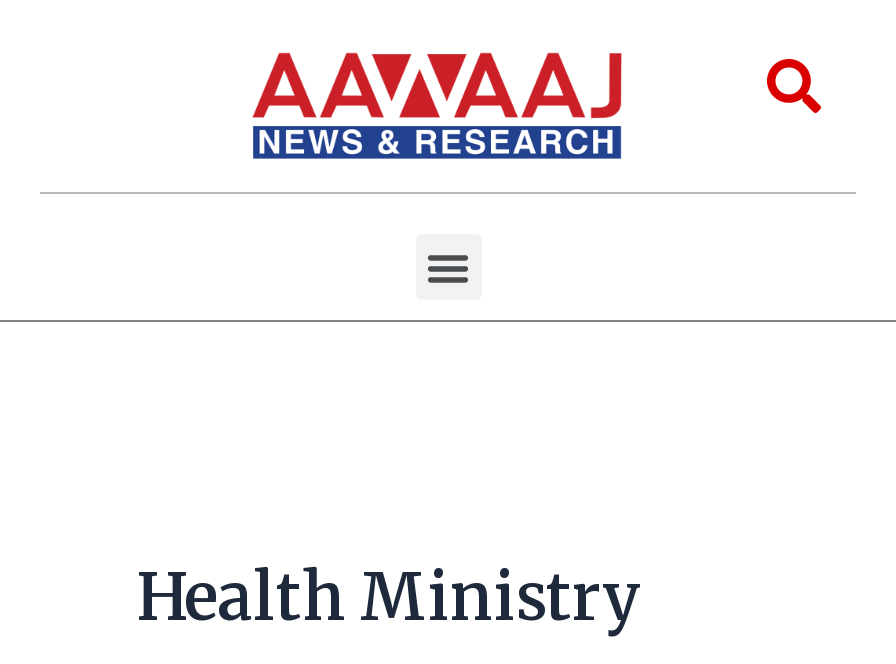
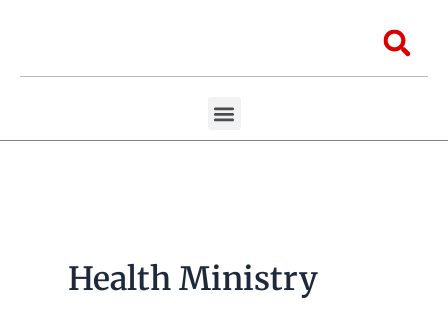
[250,50,624,162] [image] -> none

